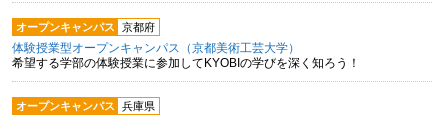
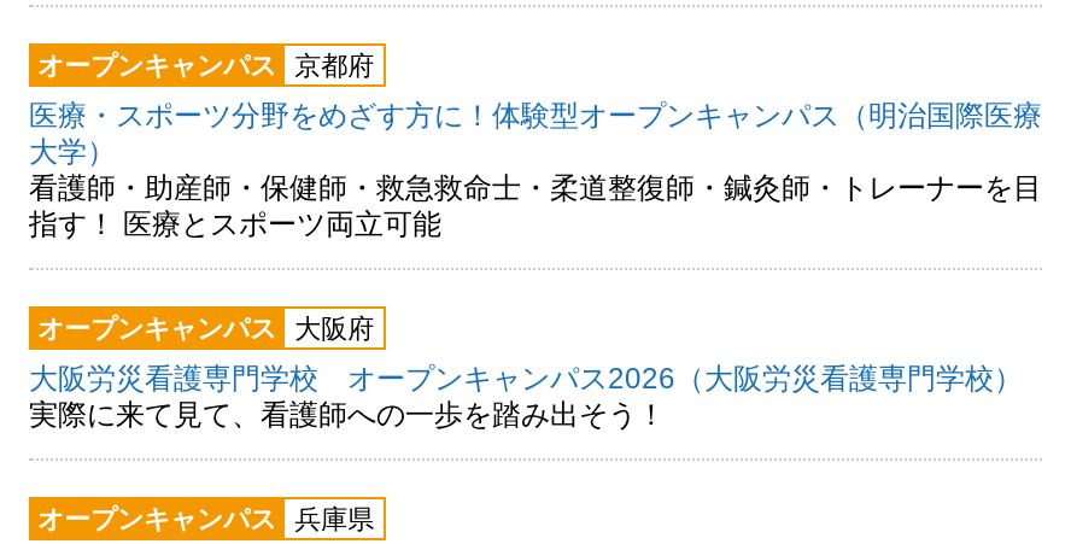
[12,41,360,70] 体験授業型オープンキャンパス（京都美術工芸大学） | 希望する学部の体験授業に参加してKYOBIの学びを深く知ろう！ -> [29,98,1042,431] 医療・スポーツ分野をめざす⽅に！体験型オープンキャンパス（明治国際医療 | 大学） | 看護師・助産師・保健師・救急救命⼠・柔道整復師・鍼灸師・トレーナーを目 | 指す！ 医療とスポーツ両⽴可能 | オープンキャンパス | 大阪府 | 大阪労災看護専門学校 オープンキャンパス2026（大阪労災看護専門学校） | 実際に来て見て、看護師への一歩を踏み出そう！

